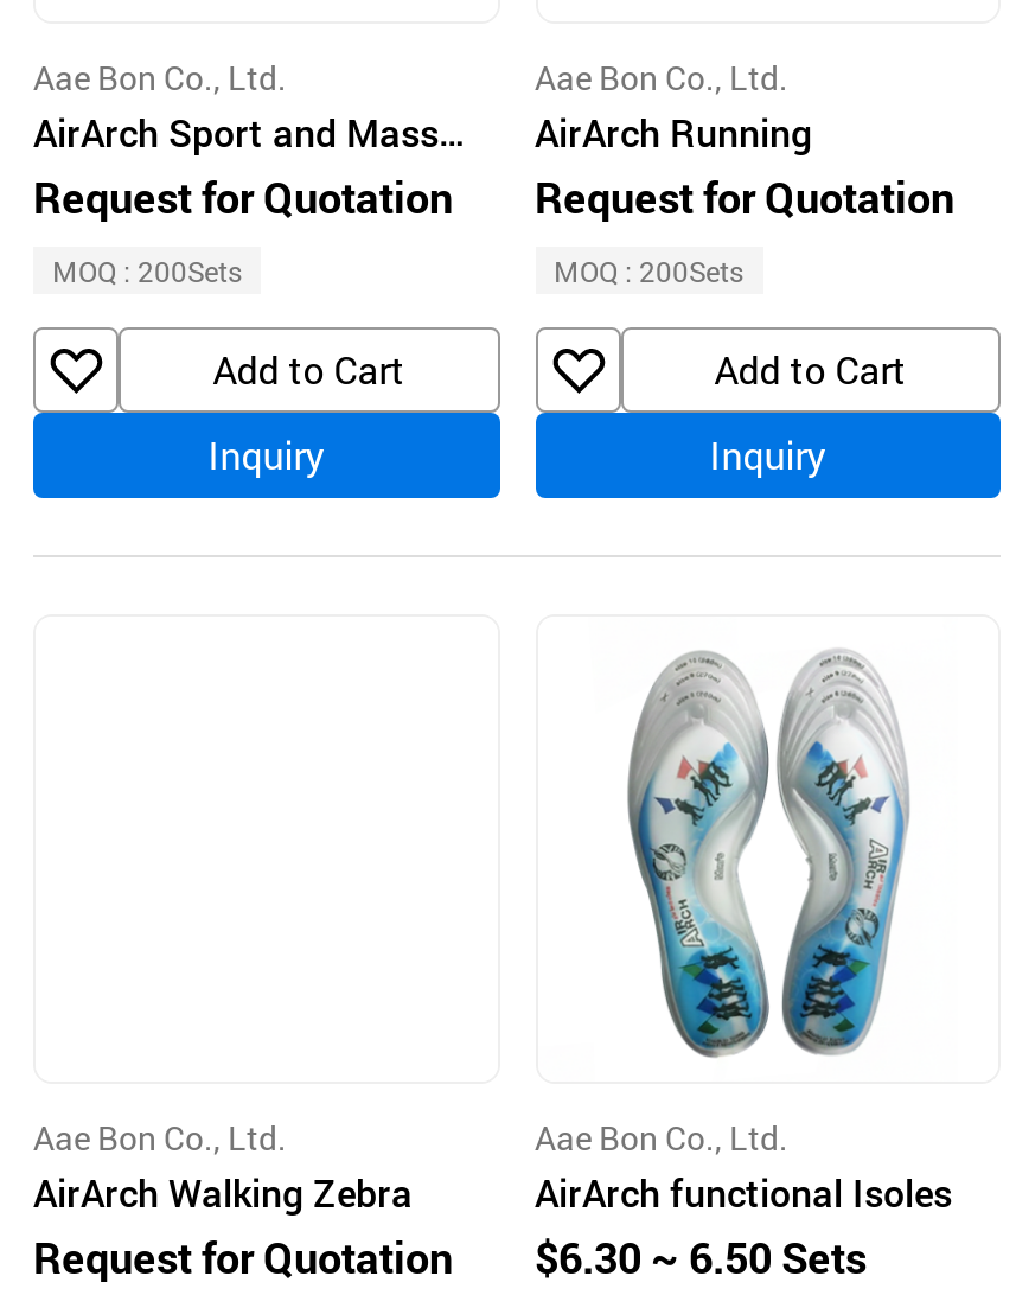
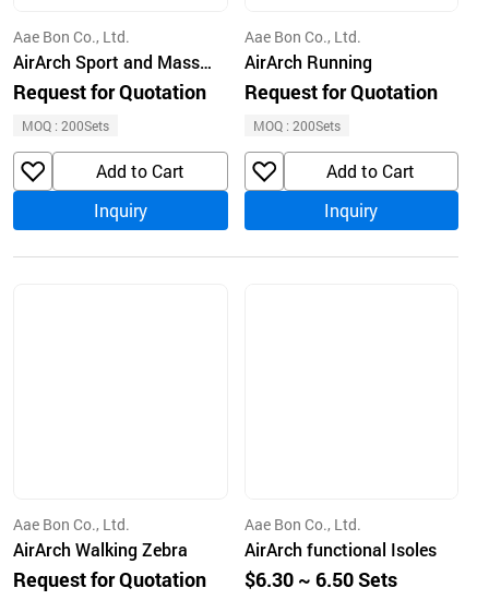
[626,650,910,1058] [image] -> none

